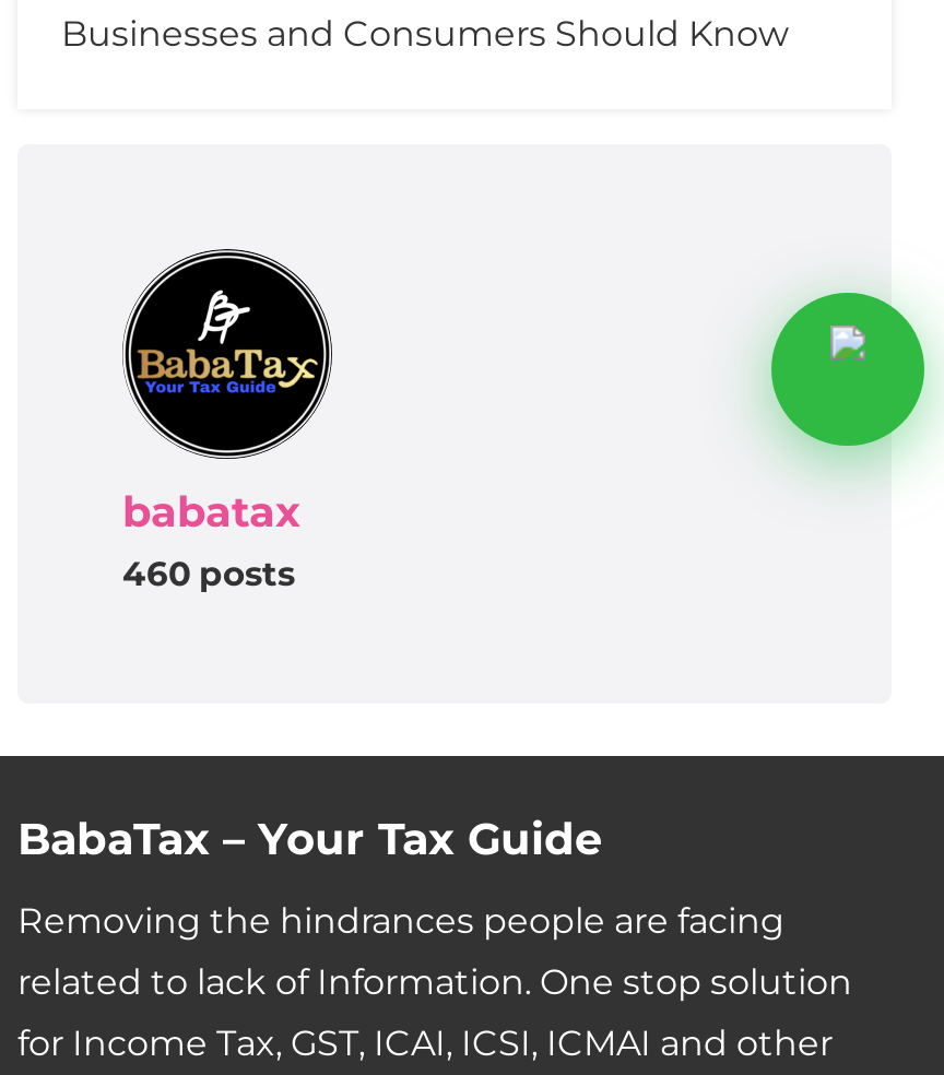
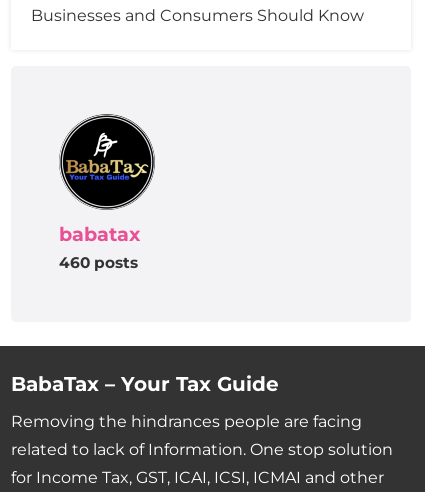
[758,288,937,474] [image] -> none

